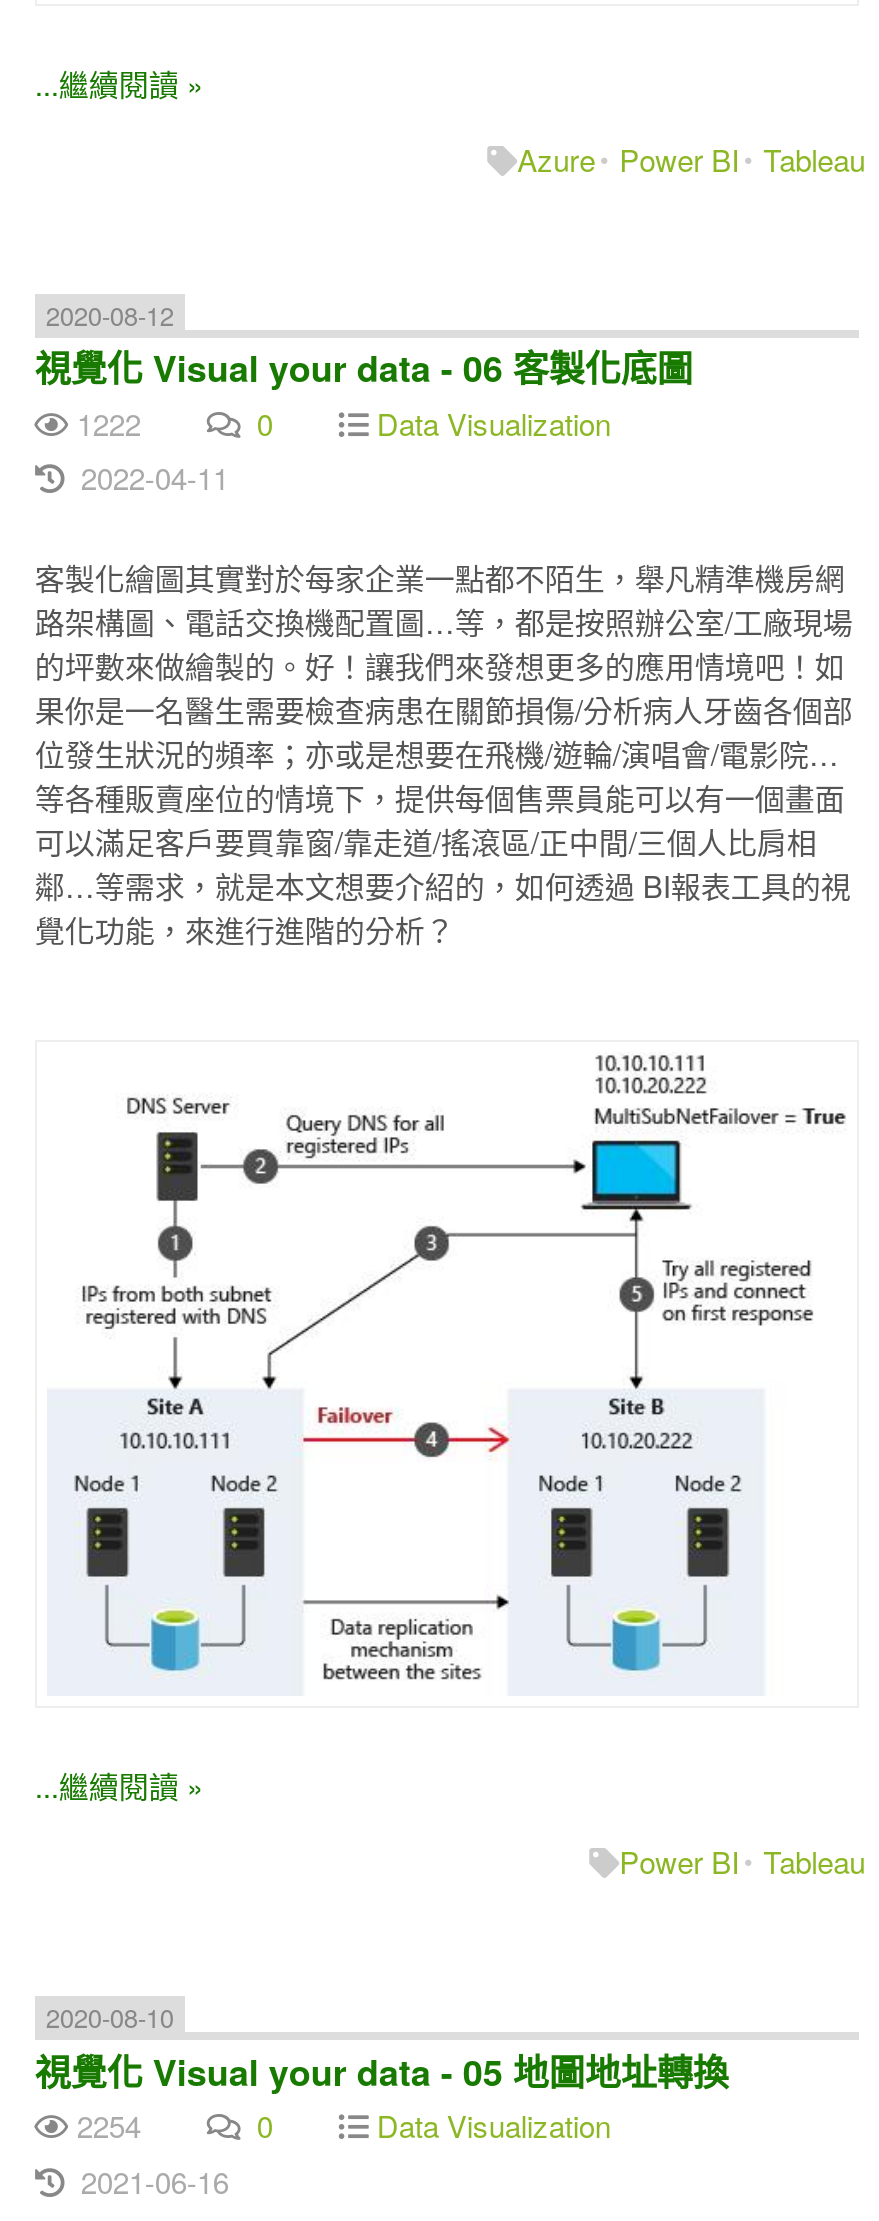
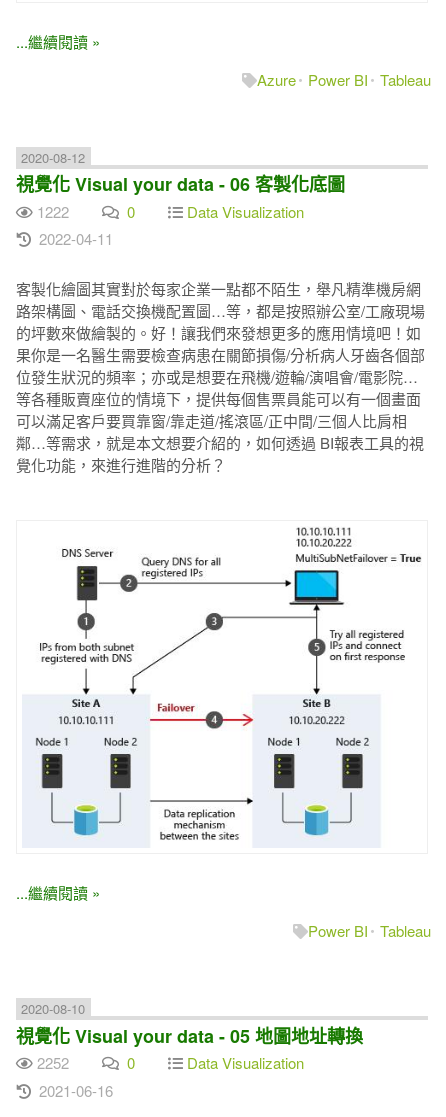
[77,2104,141,2146] 2254 -> [37,1052,69,1073] 2252

